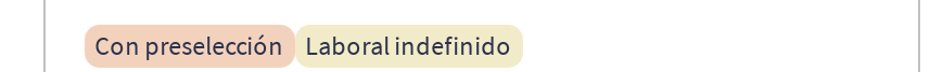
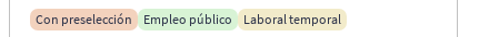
[305,28,511,60] Laboral indefinido -> [143,11,341,28] Empleo público | Laboral temporal

